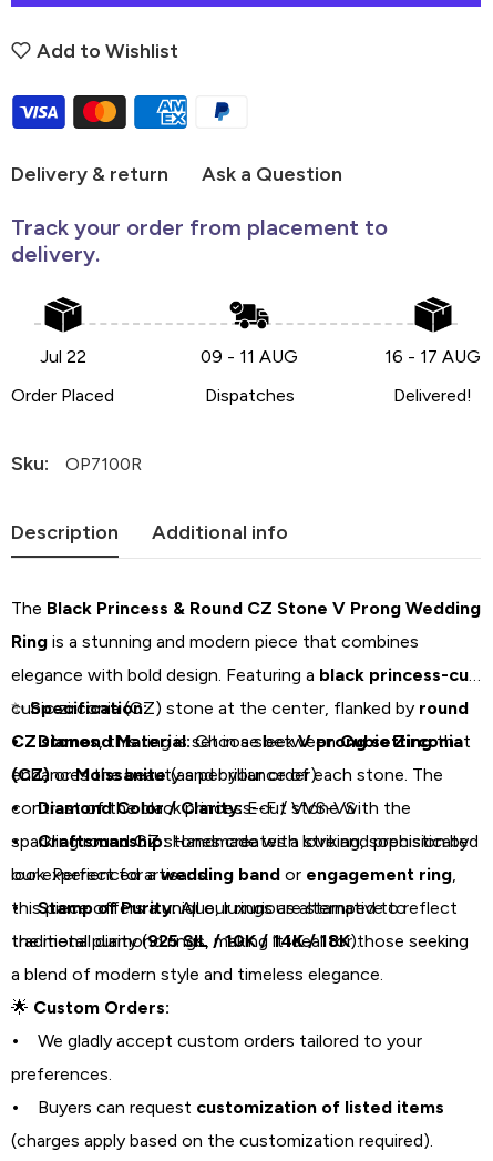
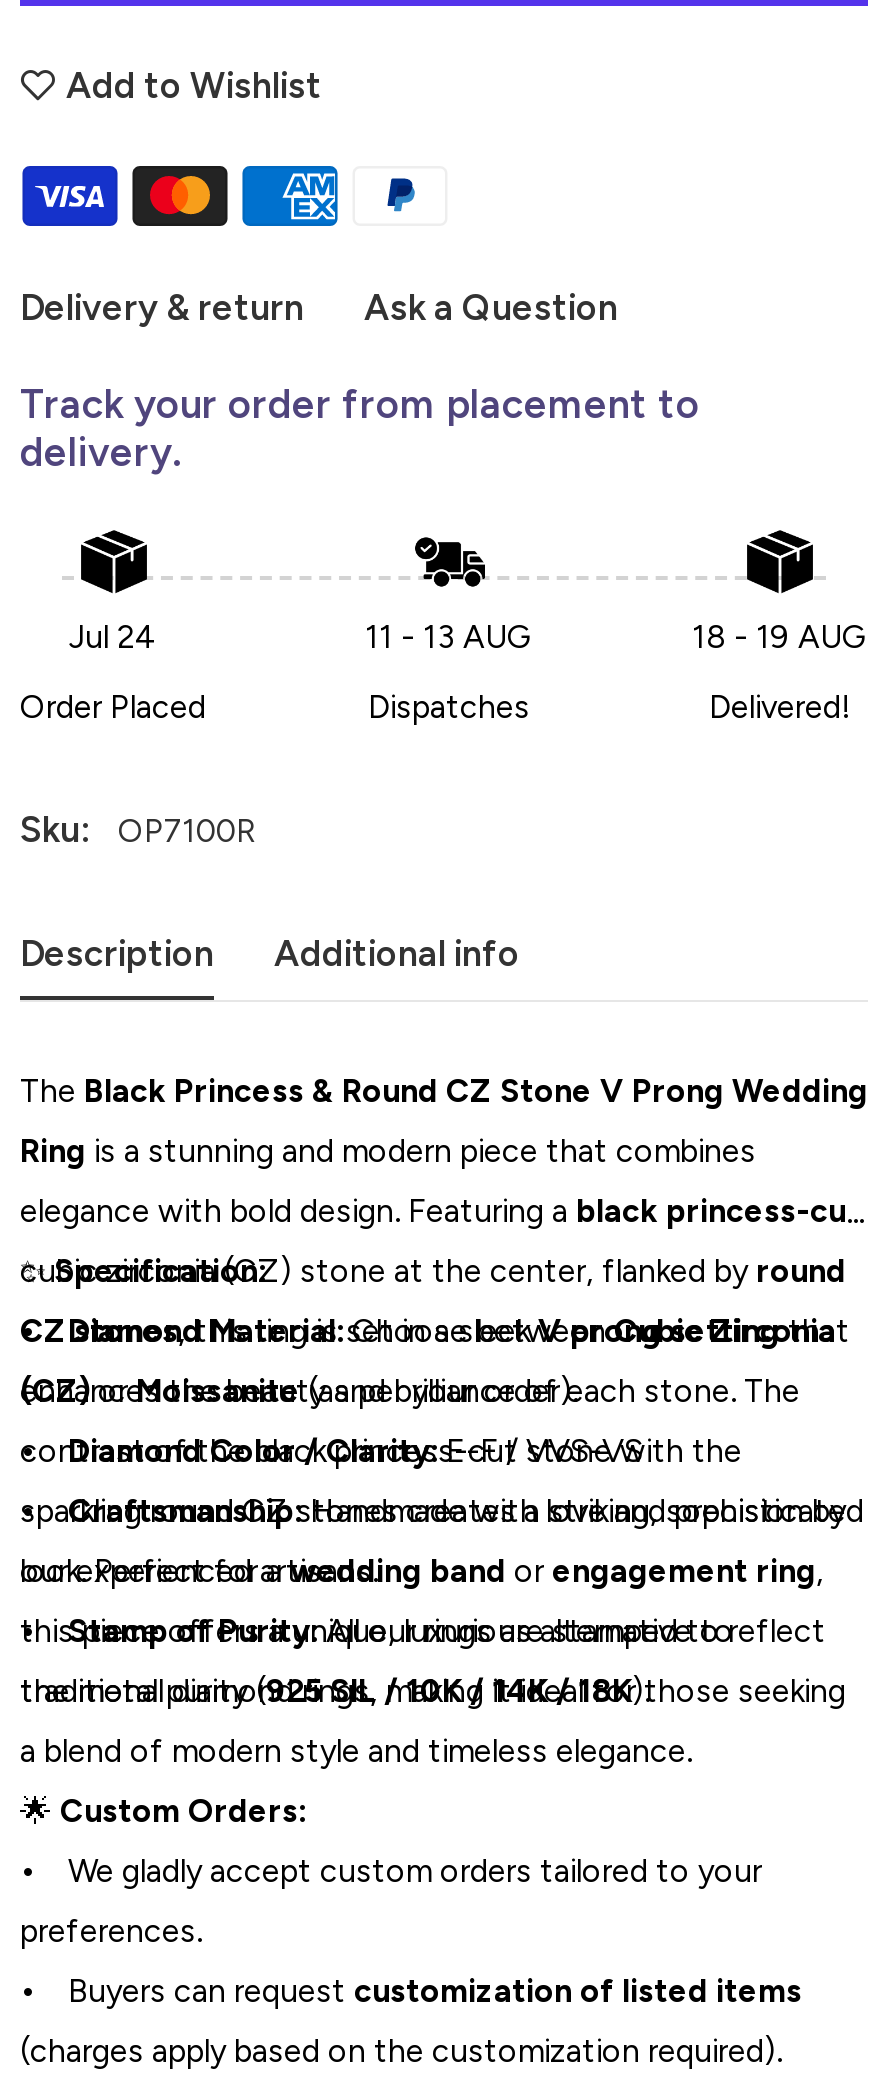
[39,346,86,367] Jul 22 -> [69,619,157,657] Jul 24
[201,346,298,367] 09 - 11 AUG -> [365,619,533,657] 11 - 13 AUG
[384,346,481,367] 16 - 17 AUG -> [692,619,868,657] 18 - 19 AUG

